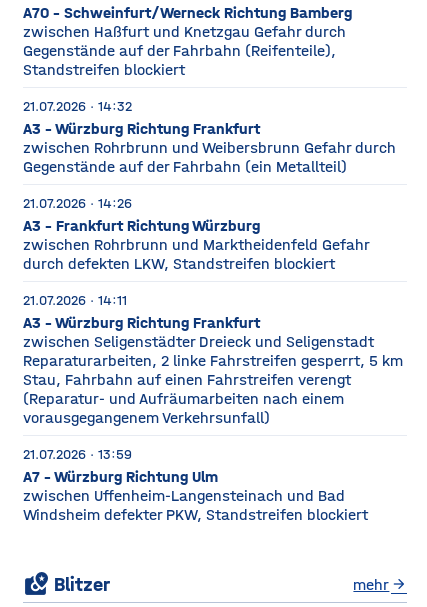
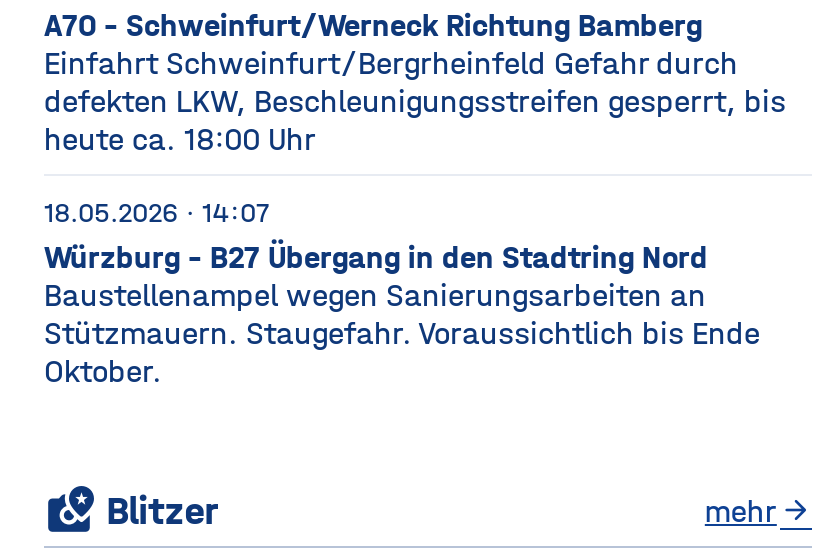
[23,22,403,524] zwischen Haßfurt und Knetzgau Gefahr durch | Gegenstände auf der Fahrbahn (Reifenteile), | Standstreifen blockiert | 21.07.2026 · 14:32 | A3 - Würzburg Richtung Frankfurt | zwischen Rohrbrunn und Weibersbrunn Gefahr durch | Gegenstände auf der Fahrbahn (ein Metallteil) | 21.07.2026 · 14:26 | A3 - Frankfurt Richtung Würzburg | zwischen Rohrbrunn und Marktheidenfeld Gefahr | durch defekten LKW, Standstreifen blockiert | 21.07.2026 · 14:11 | A3 - Würzburg Richtung Frankfurt | zwischen Seligenstädter Dreieck und Seligenstadt | Reparaturarbeiten, 2 linke Fahrstreifen gesperrt, 5 km | Stau, Fahrbahn auf einen Fahrstreifen verengt | (Reparatur- und Aufräumarbeiten nach einem | vorausgegangenem Verkehrsunfall) | 21.07.2026 · 13:59 | A7 - Würzburg Richtung Ulm | zwischen Uffenheim-Langensteinach und Bad | Windsheim defekter PKW, Standstreifen blockiert -> [44,44,786,390] Einfahrt Schweinfurt/Bergrheinfeld Gefahr durch | defekten LKW, Beschleunigungsstreifen gesperrt, bis | heute ca. 18:00 Uhr | 18.05.2026 · 14:07 | Würzburg - B27 Übergang in den Stadtring Nord | Baustellenampel wegen Sanierungsarbeiten an | Stützmauern. Staugefahr. Voraussichtlich bis Ende | Oktober.

